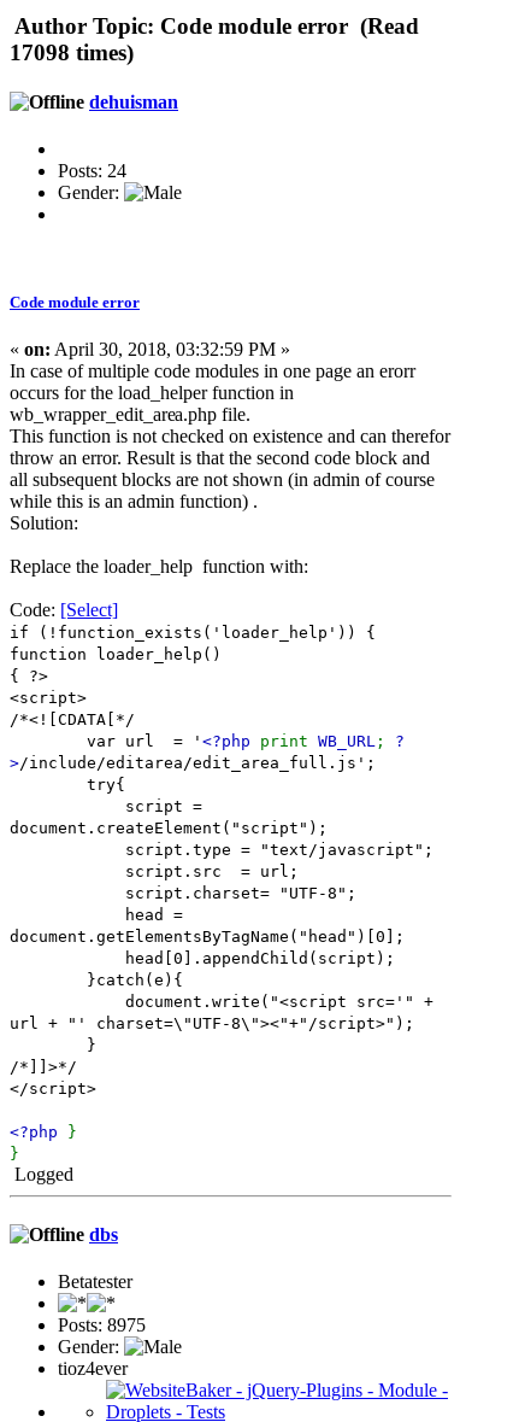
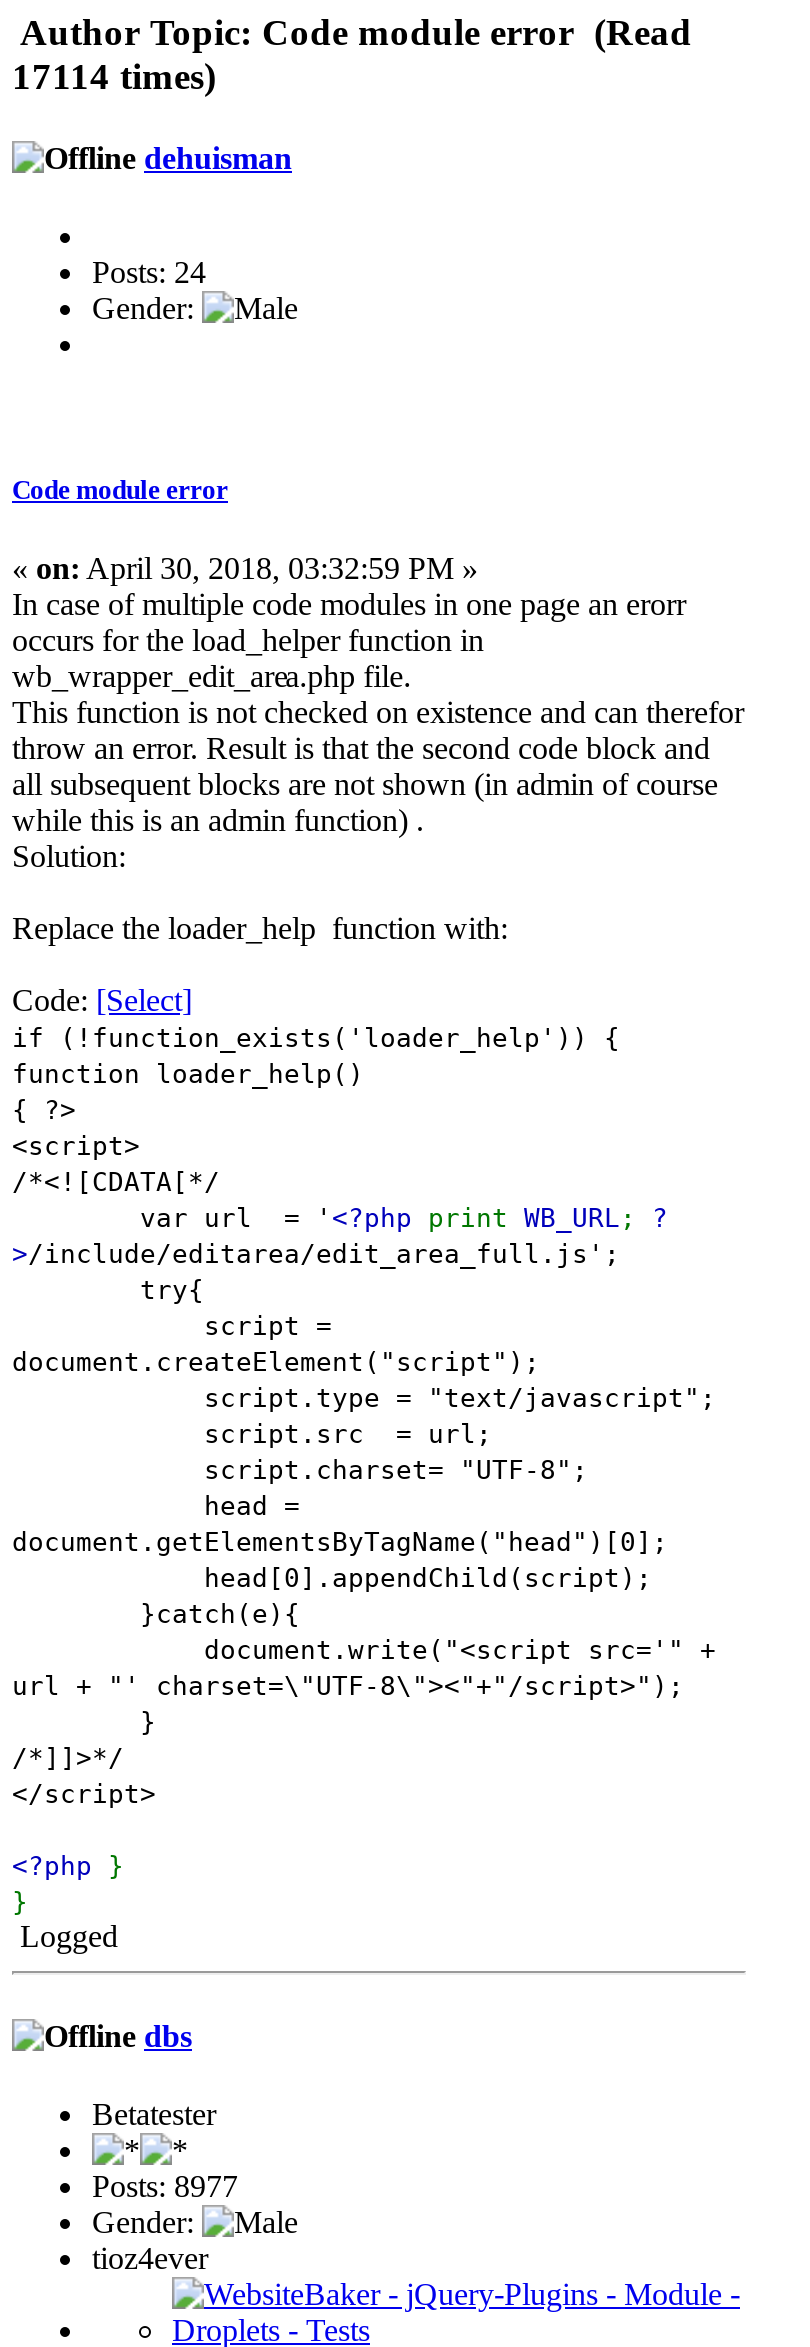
[10,39,134,65] 17098 times) -> [12,54,216,96] 17114 times)
[58,1315,146,1335] Posts: 8975 -> [92,2169,238,2203] Posts: 8977

